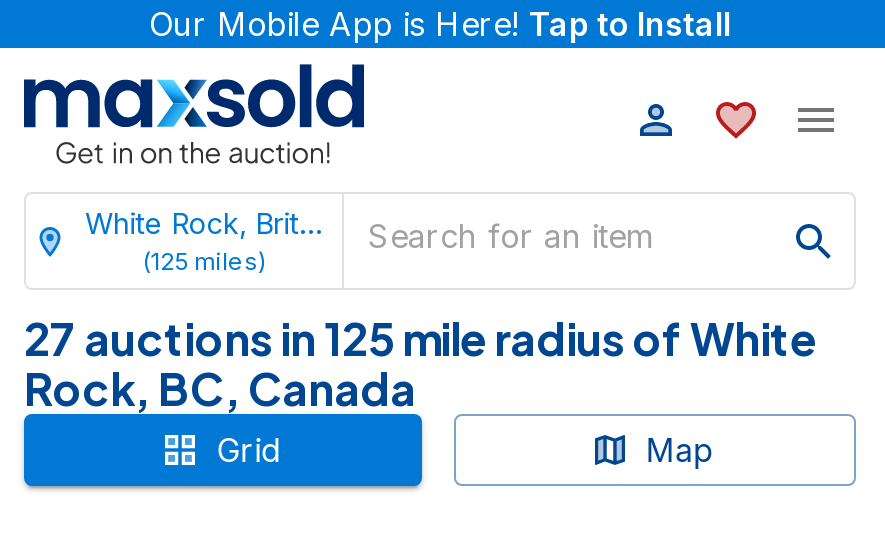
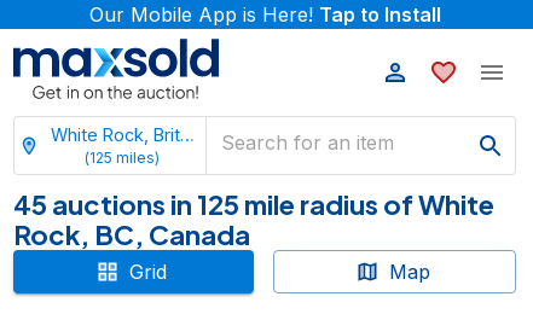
[24,310,816,366] 27 auctions in 125 mile radius of White -> [13,187,494,221] 45 auctions in 125 mile radius of White

